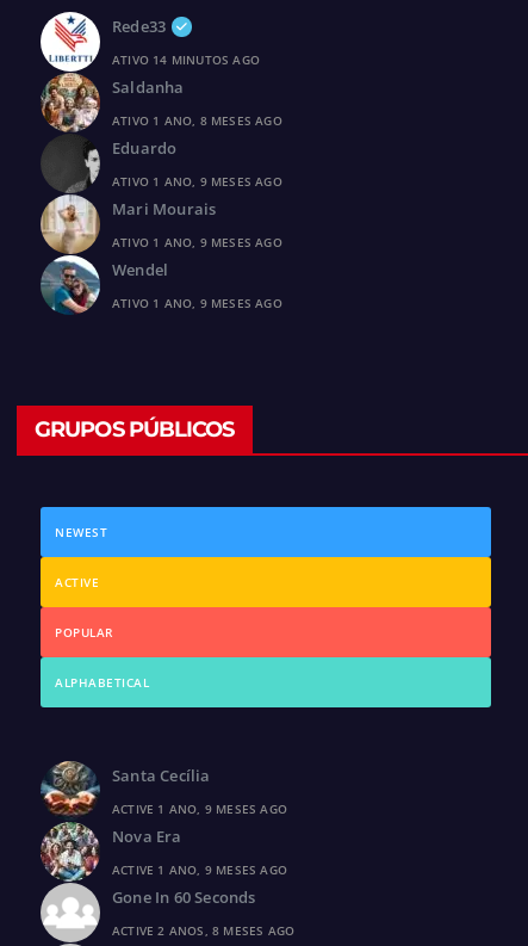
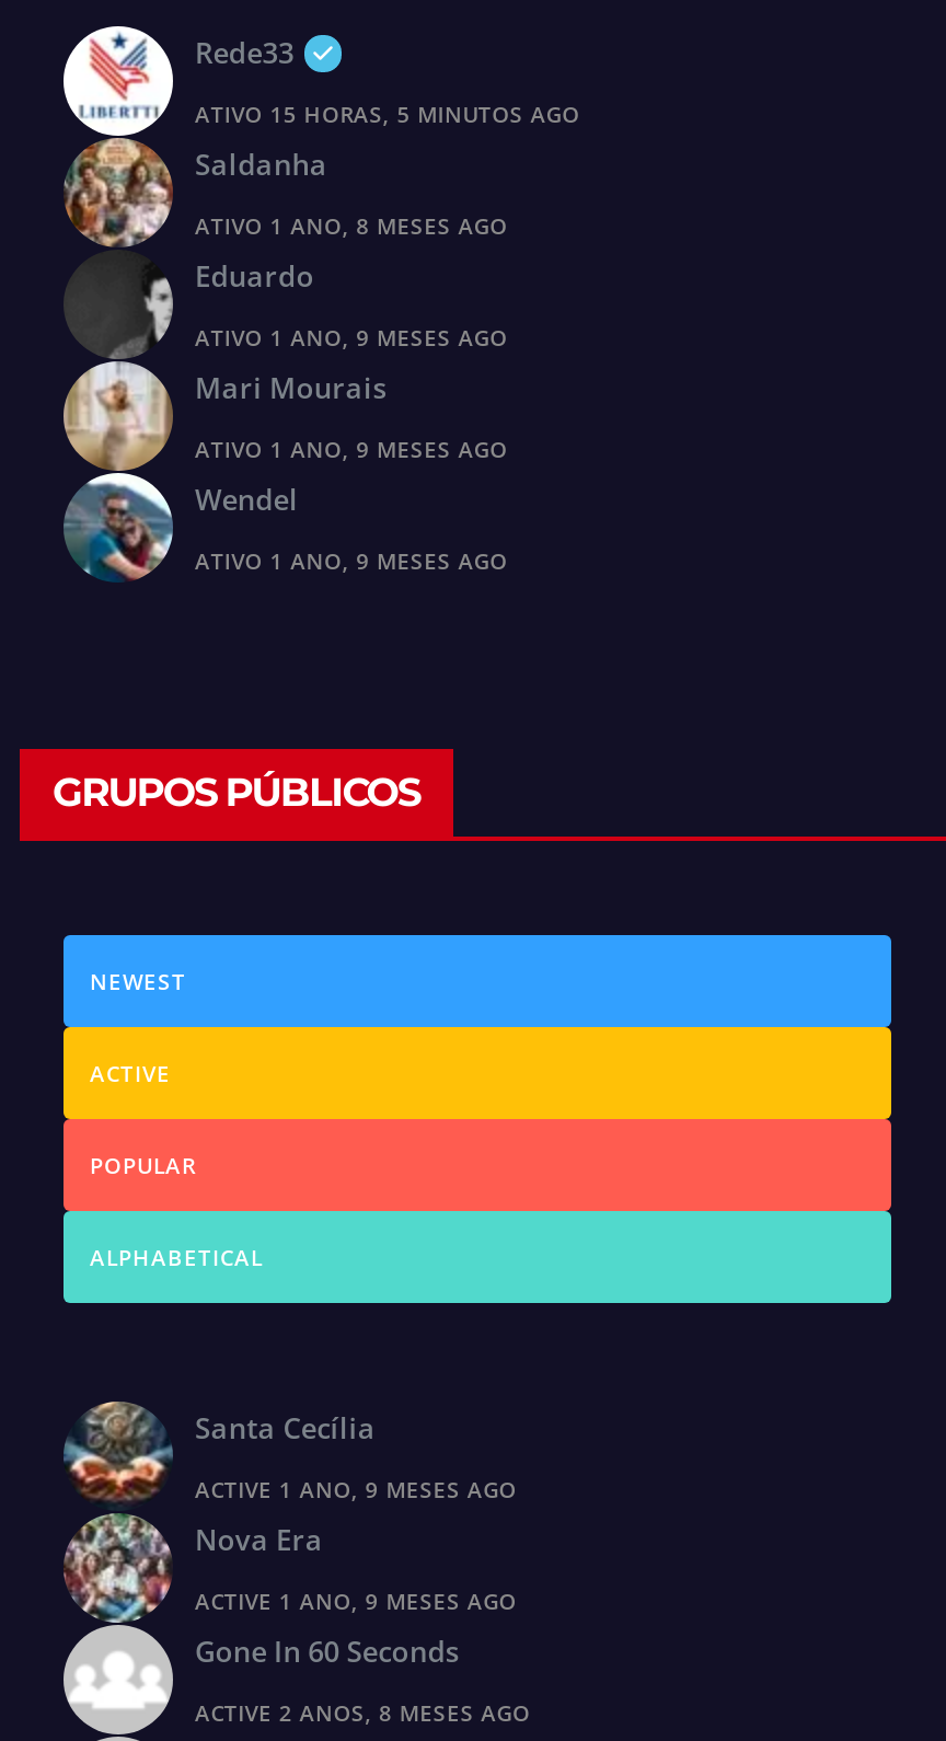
[112,52,260,69] ATIVO 14 MINUTOS AGO -> [195,100,580,130] ATIVO 15 HORAS, 5 MINUTOS AGO

